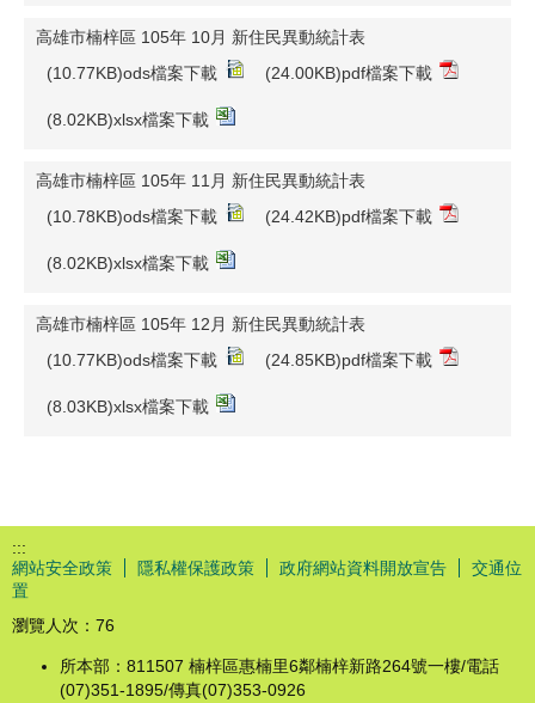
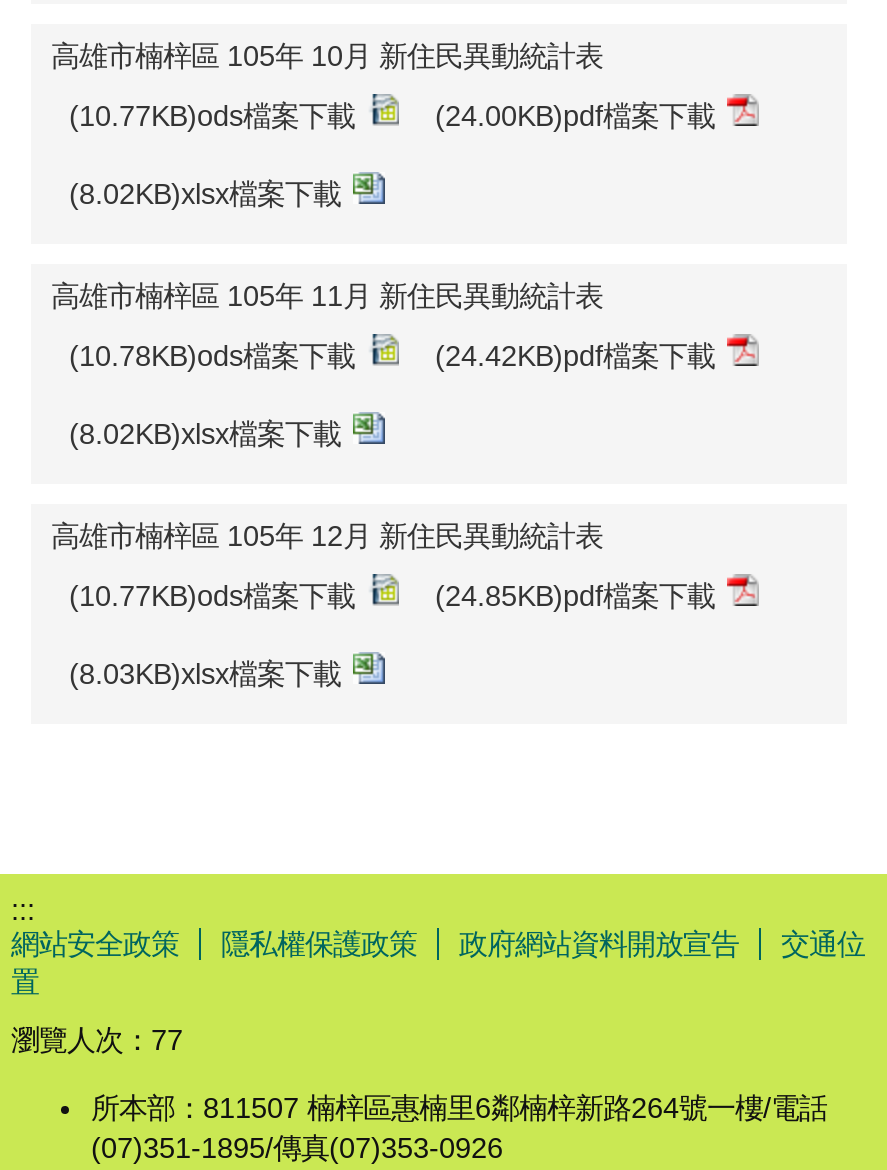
[12,616,115,635] 瀏覽人次：76 -> [11,1024,183,1056] 瀏覽人次：77

